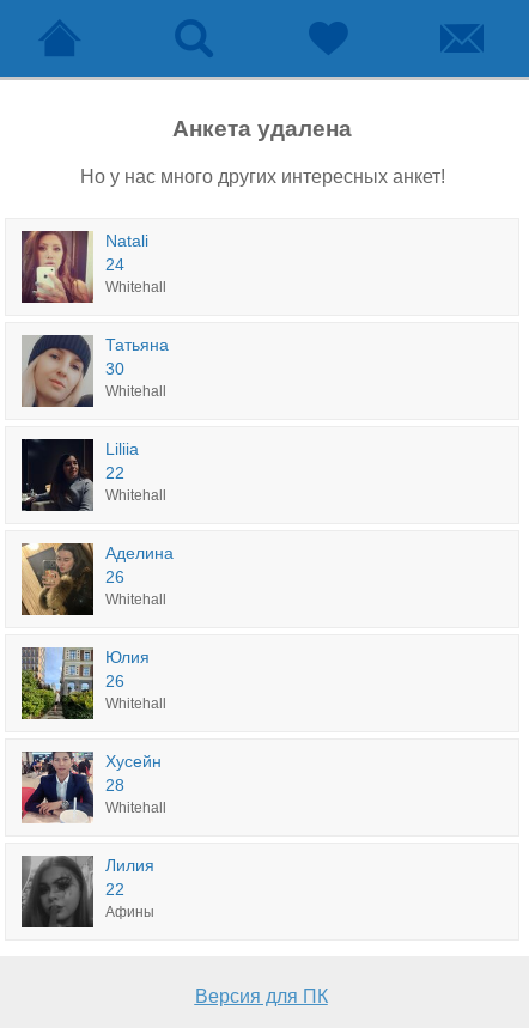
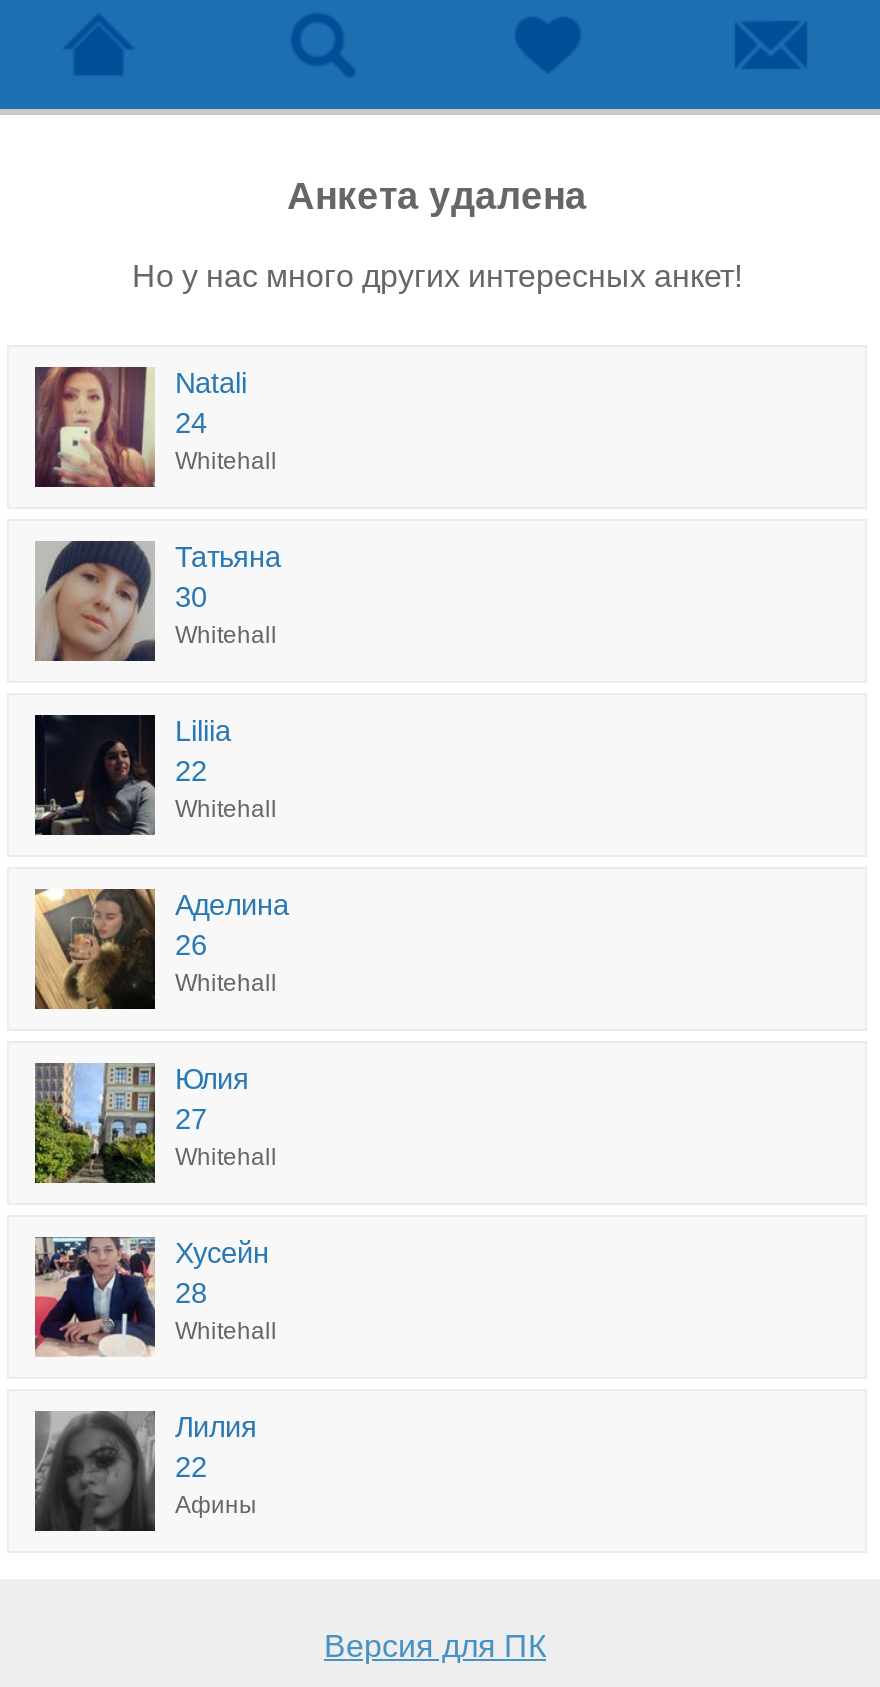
[105,671,124,691] 26 -> [175,1103,207,1135] 27

